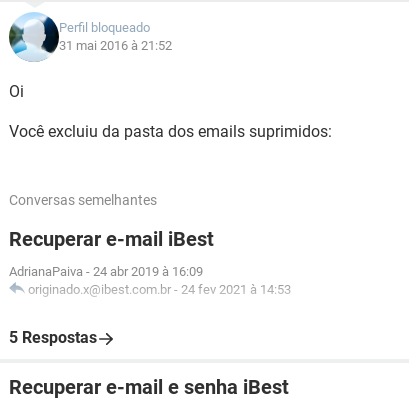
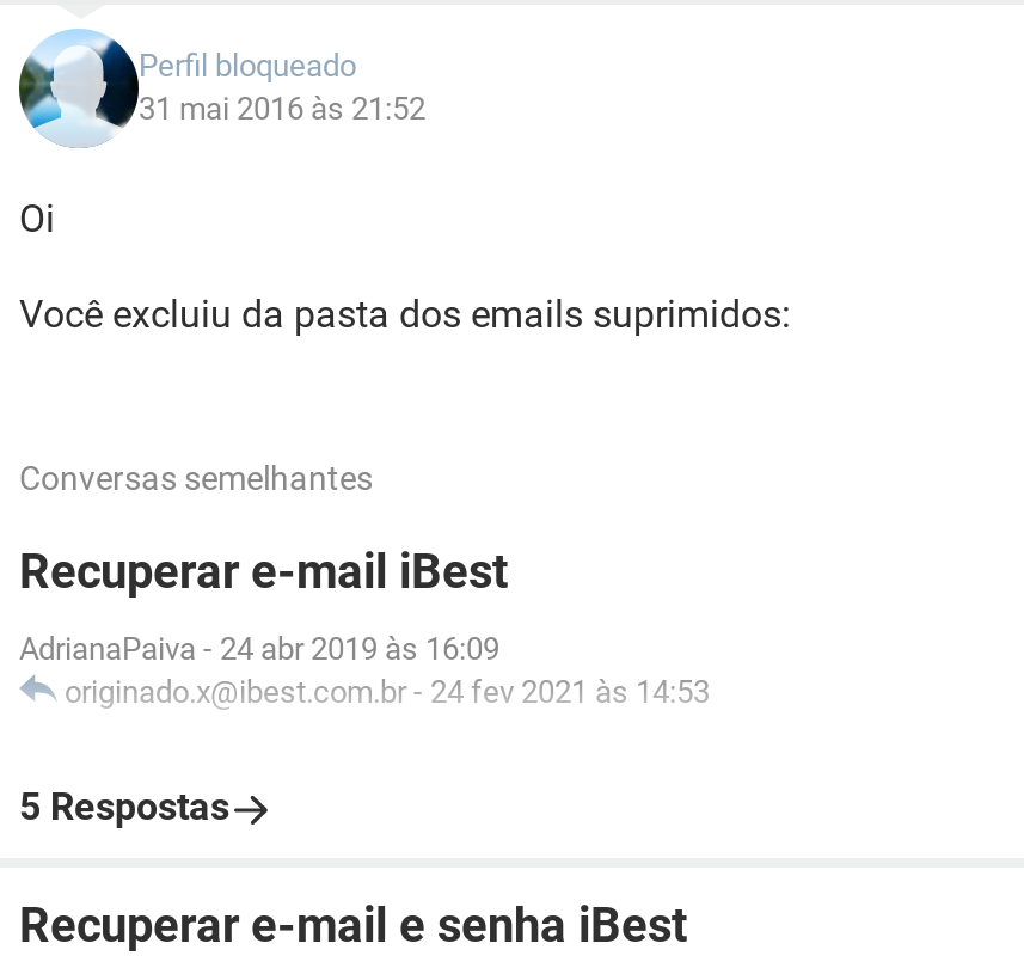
[59,38,172,53] 31 mai 2016 à 21:52 -> [139,91,425,127] 31 mai 2016 às 21:52
[9,264,203,279] AdrianaPaiva - 24 abr 2019 à 16:09 -> [19,631,499,667] AdrianaPaiva - 24 abr 2019 às 16:09
[28,282,291,297] originado.x@ibest.com.br- 24 fev 2021 à 14:53 -> [65,674,710,710] originado.x@ibest.com.br- 24 fev 2021 às 14:53

